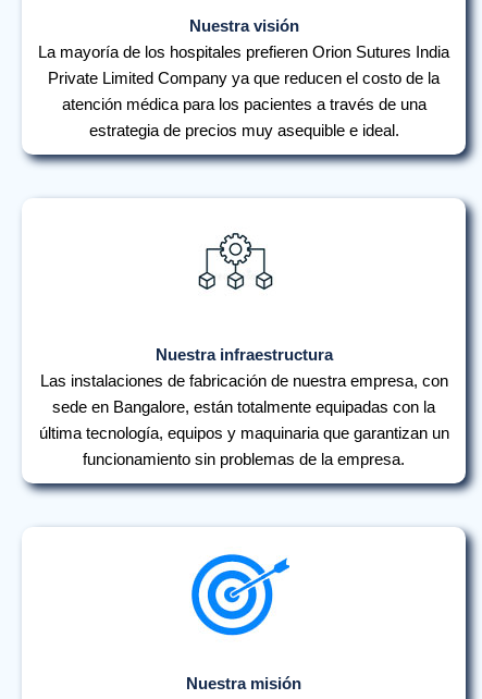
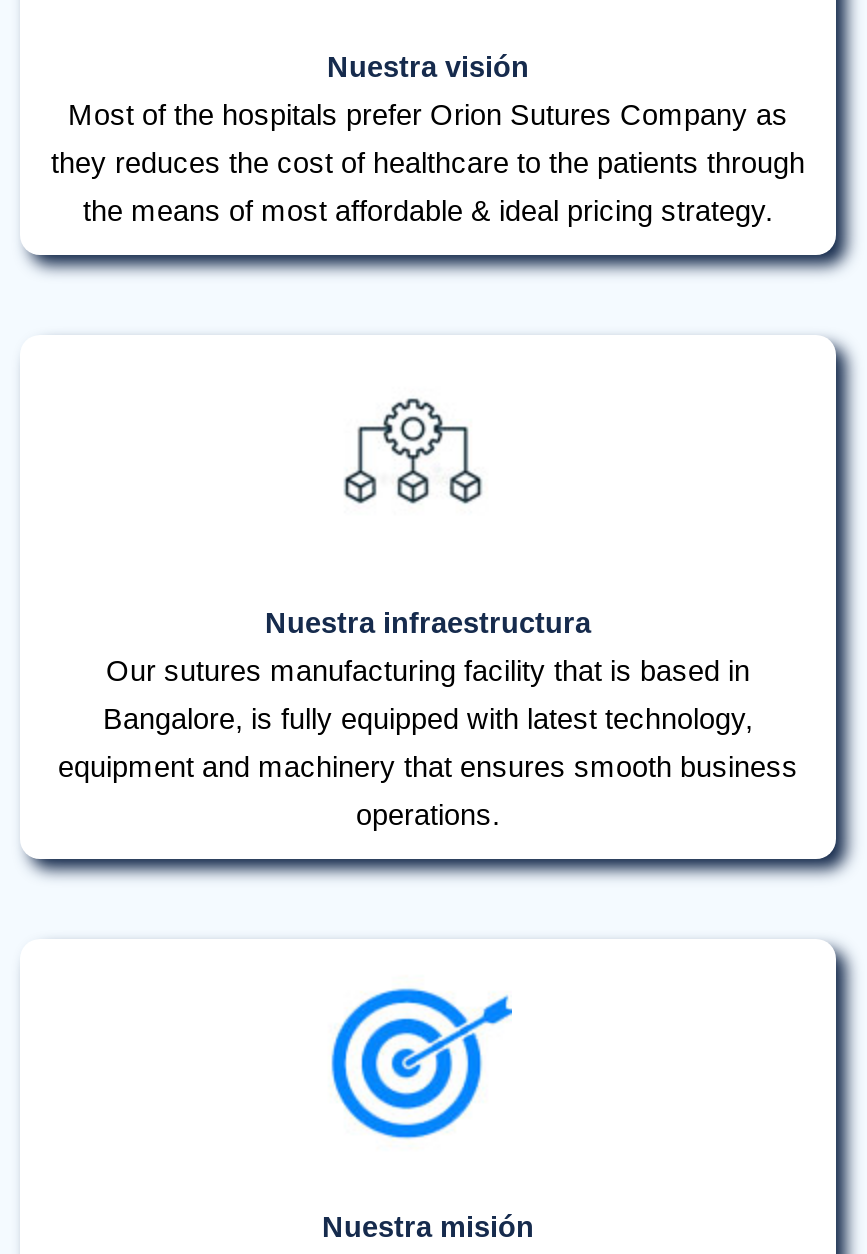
[38,44,449,139] La mayoría de los hospitales prefieren Orion Sutures India | Private Limited Company ya que reducen el costo de la | atención médica para los pacientes a través de una | estrategia de precios muy asequible e ideal. -> [51,98,805,226] Most of the hospitals prefer Orion Sutures Company as | they reduces the cost of healthcare to the patients through | the means of most affordable & ideal pricing strategy.
[40,372,448,390] Las instalaciones de fabricación de nuestra empresa, con -> [106,654,750,686] Our sutures manufacturing facility that is based in
[52,398,435,416] sede en Bangalore, están totalmente equipadas con la -> [103,702,753,734] Bangalore, is fully equipped with latest technology,
[39,425,449,442] última tecnología, equipos y maquinaria que garantizan un -> [58,750,798,782] equipment and machinery that ensures smooth business
[83,451,405,468] funcionamiento sin problemas de la empresa. -> [356,798,500,830] operations.

